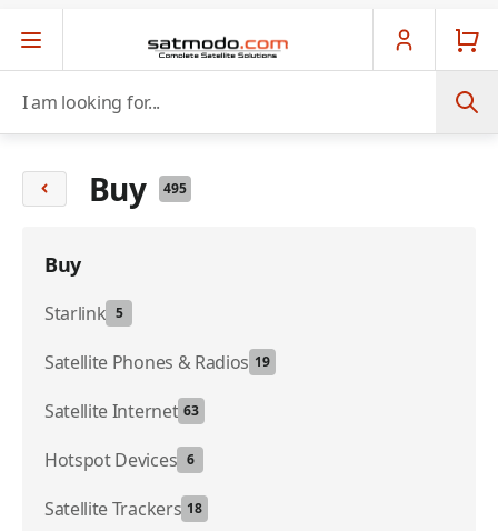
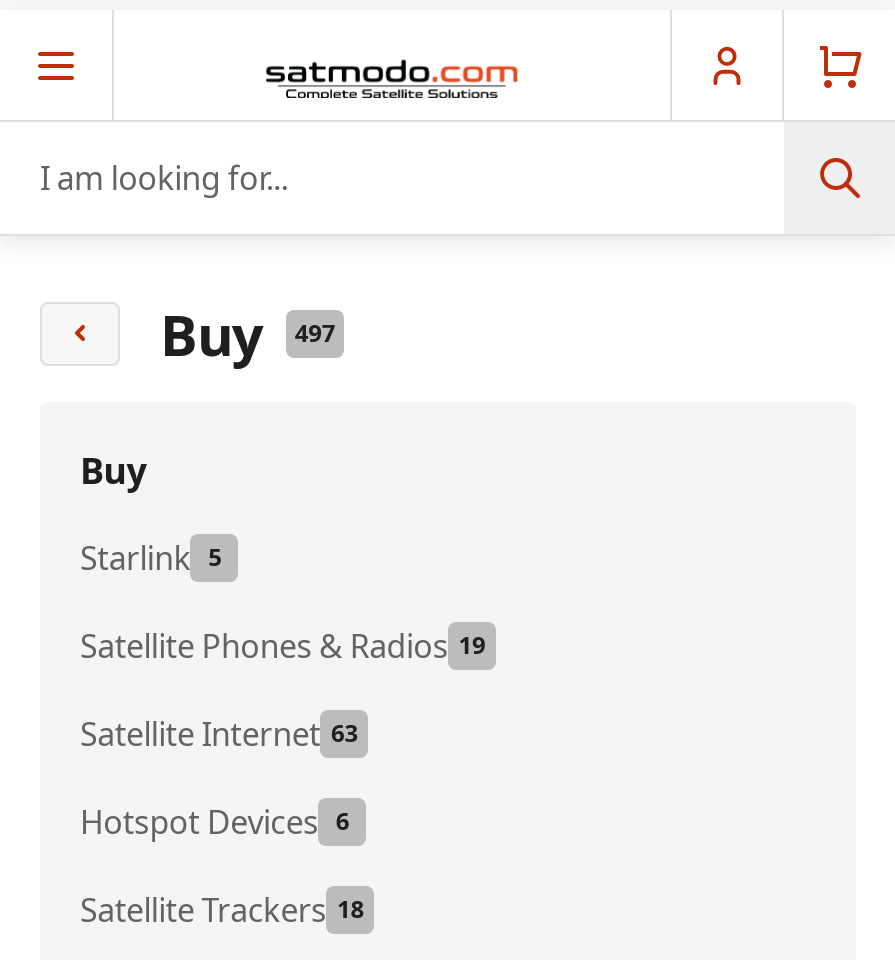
[89,168,186,210] Buy 495 -> [160,296,335,372] Buy 497

